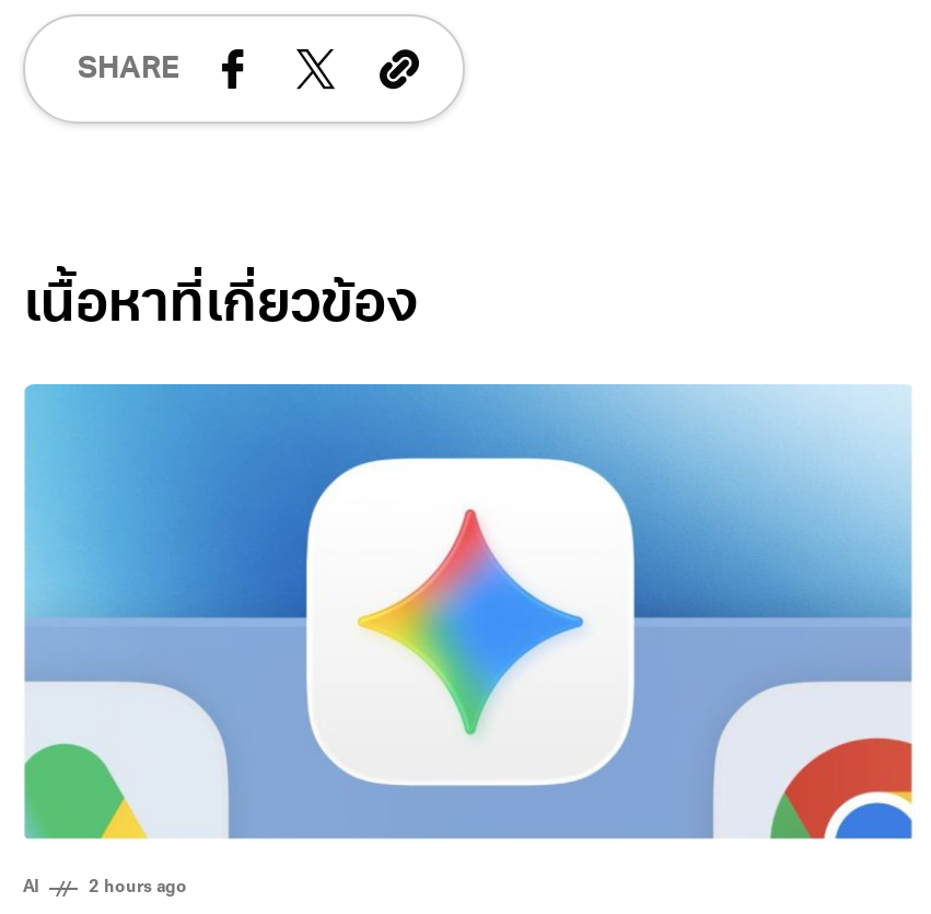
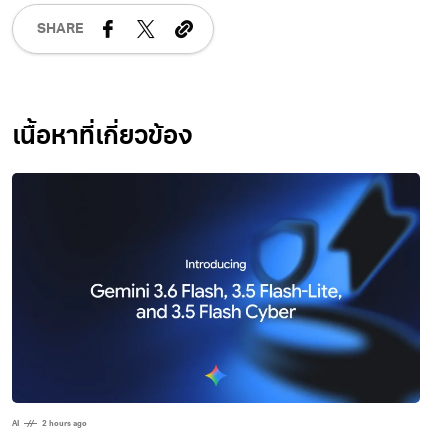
[23,382,916,844] [image] -> [11,172,421,404] [image]

